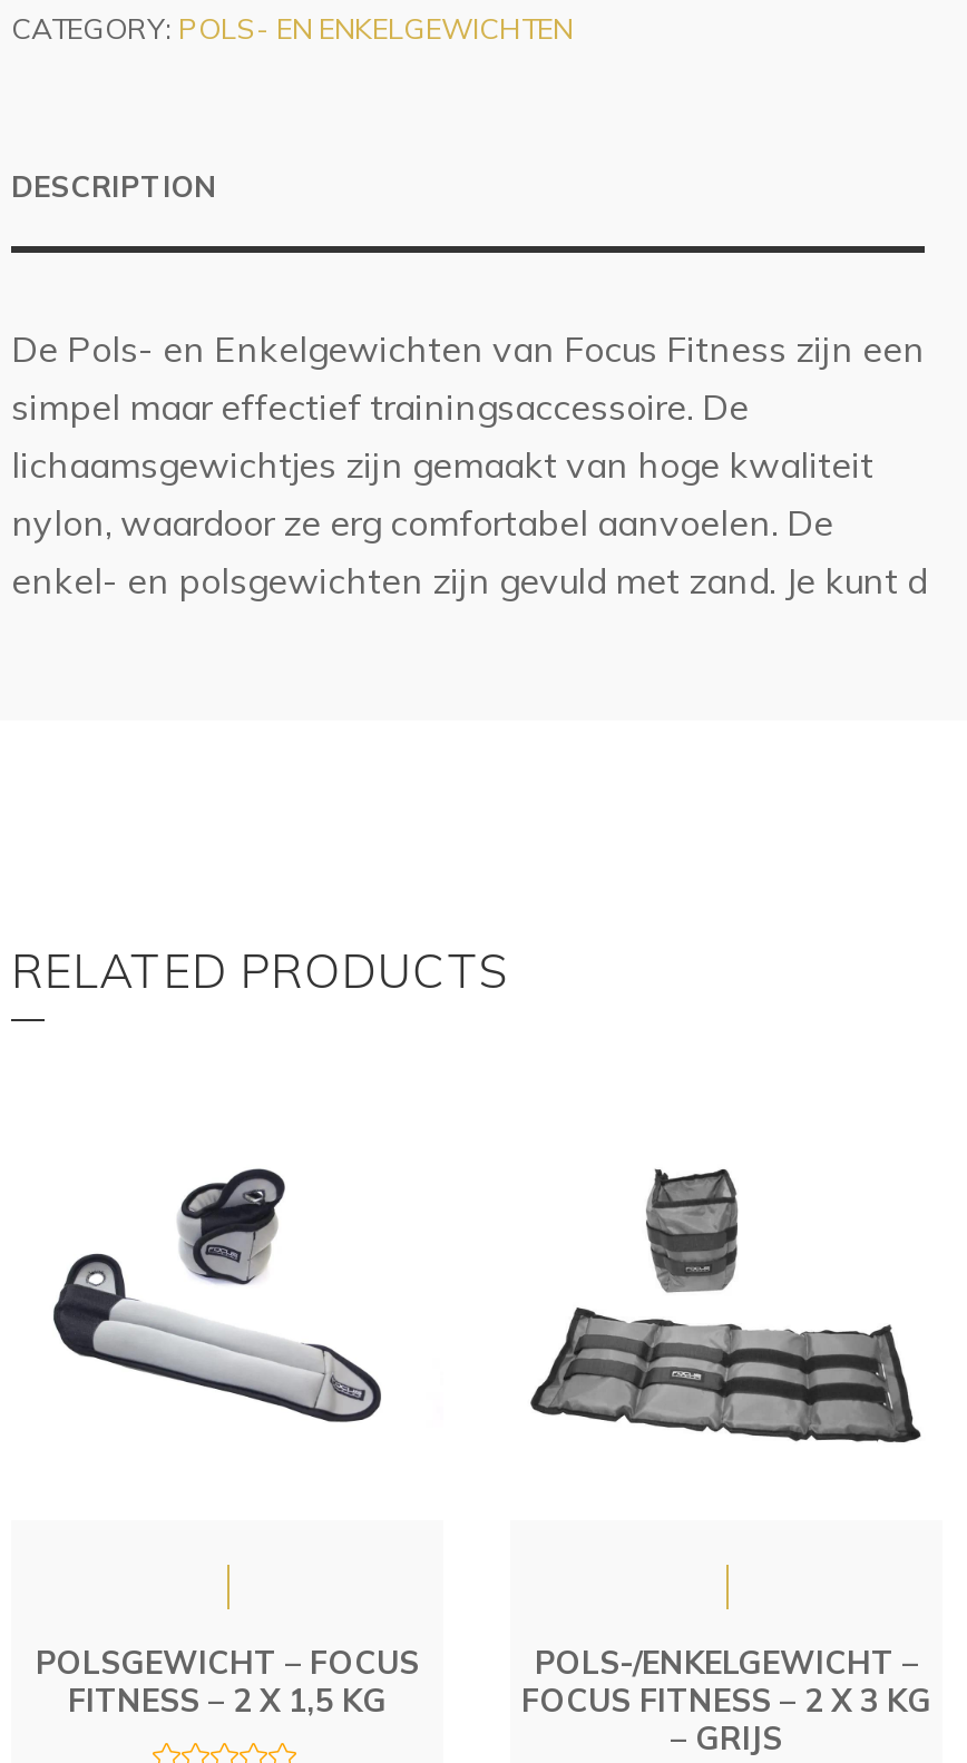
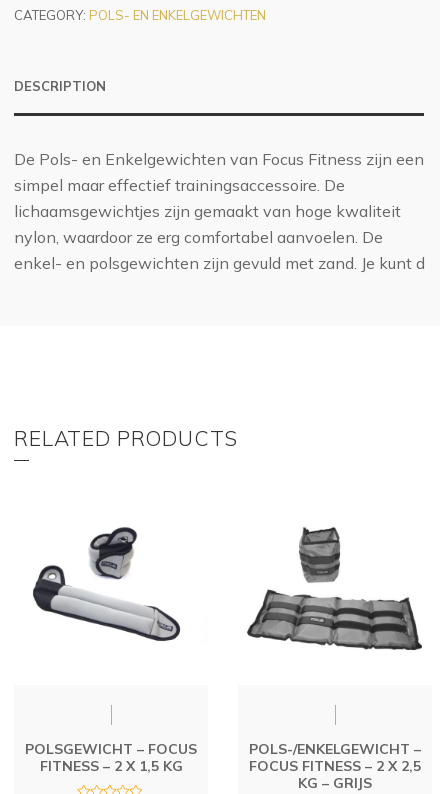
[521,1681,931,1759] FOCUS FITNESS – 2 X 3 KG | – GRIJS -> [249,757,421,792] FOCUS FITNESS – 2 X 2,5 | KG – GRIJS

